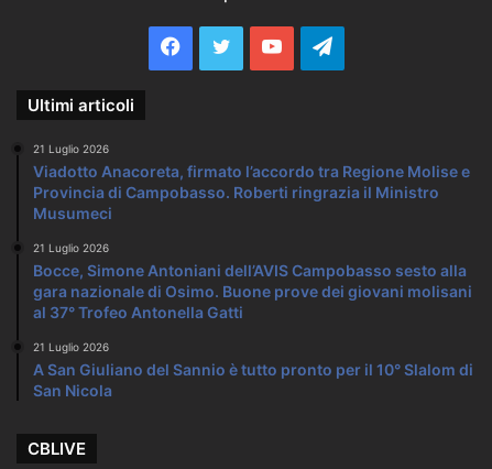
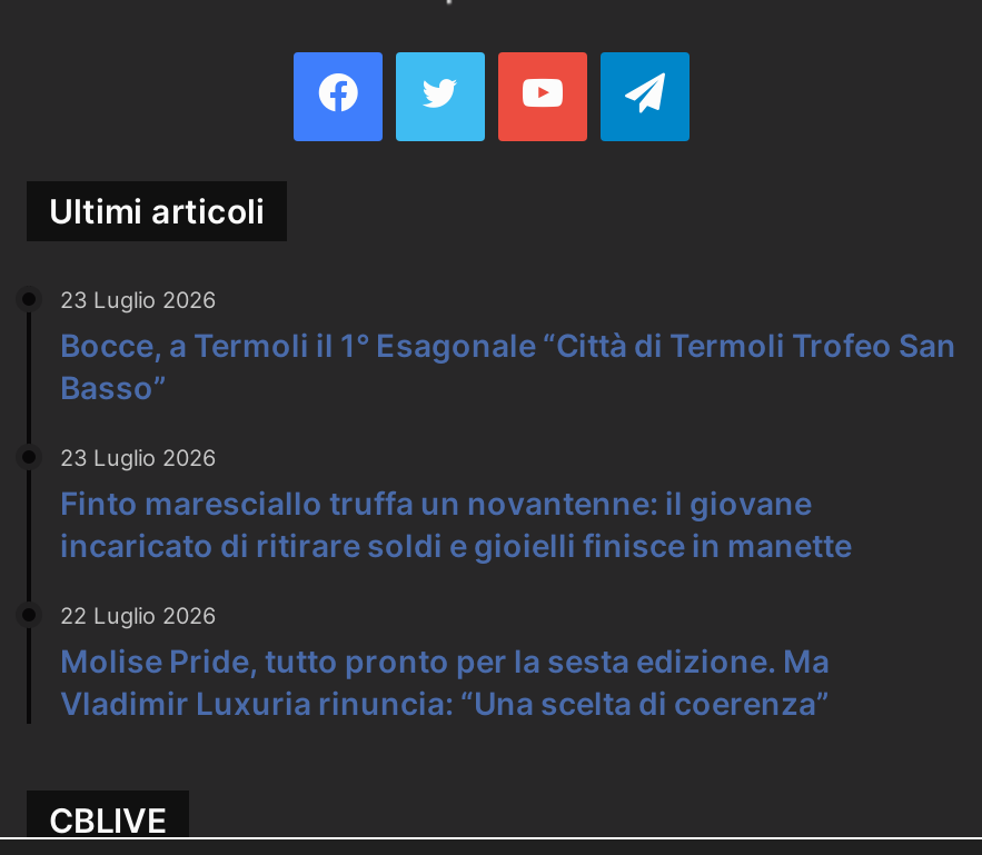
[33,142,470,222] 21 Luglio 2026 | Viadotto Anacoreta, firmato l’accordo tra Regione Molise e | Provincia di Campobasso. Roberti ringrazia il Ministro | Musumeci -> [60,287,956,407] 23 Luglio 2026 | Bocce, a Termoli il 1° Esagonale “Città di Termoli Trofeo San | Basso”
[33,241,472,321] 21 Luglio 2026 | Bocce, Simone Antoniani dell’AVIS Campobasso sesto alla | gara nazionale di Osimo. Buone prove dei giovani molisani | al 37° Trofeo Antonella Gatti -> [60,445,852,565] 23 Luglio 2026 | Finto maresciallo truffa un novantenne: il giovane | incaricato di ritirare soldi e gioielli finisce in manette
[33,340,473,400] 21 Luglio 2026 | A San Giuliano del Sannio è tutto pronto per il 10° Slalom di | San Nicola -> [60,602,830,722] 22 Luglio 2026 | Molise Pride, tutto pronto per la sesta edizione. Ma | Vladimir Luxuria rinuncia: “Una scelta di coerenza”

